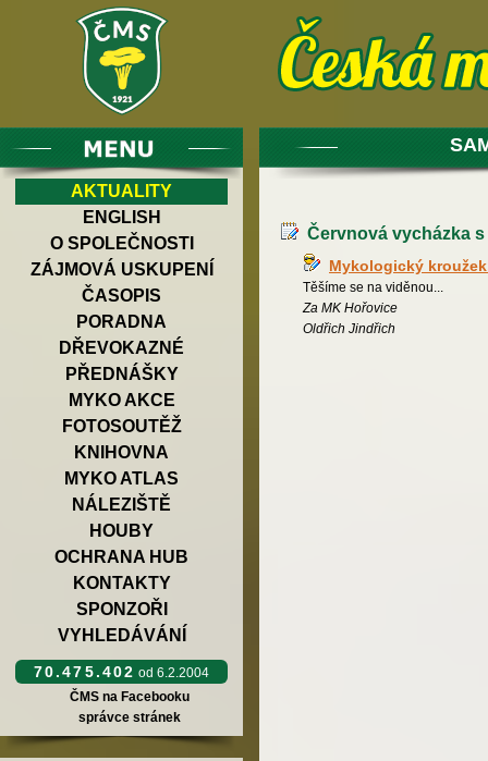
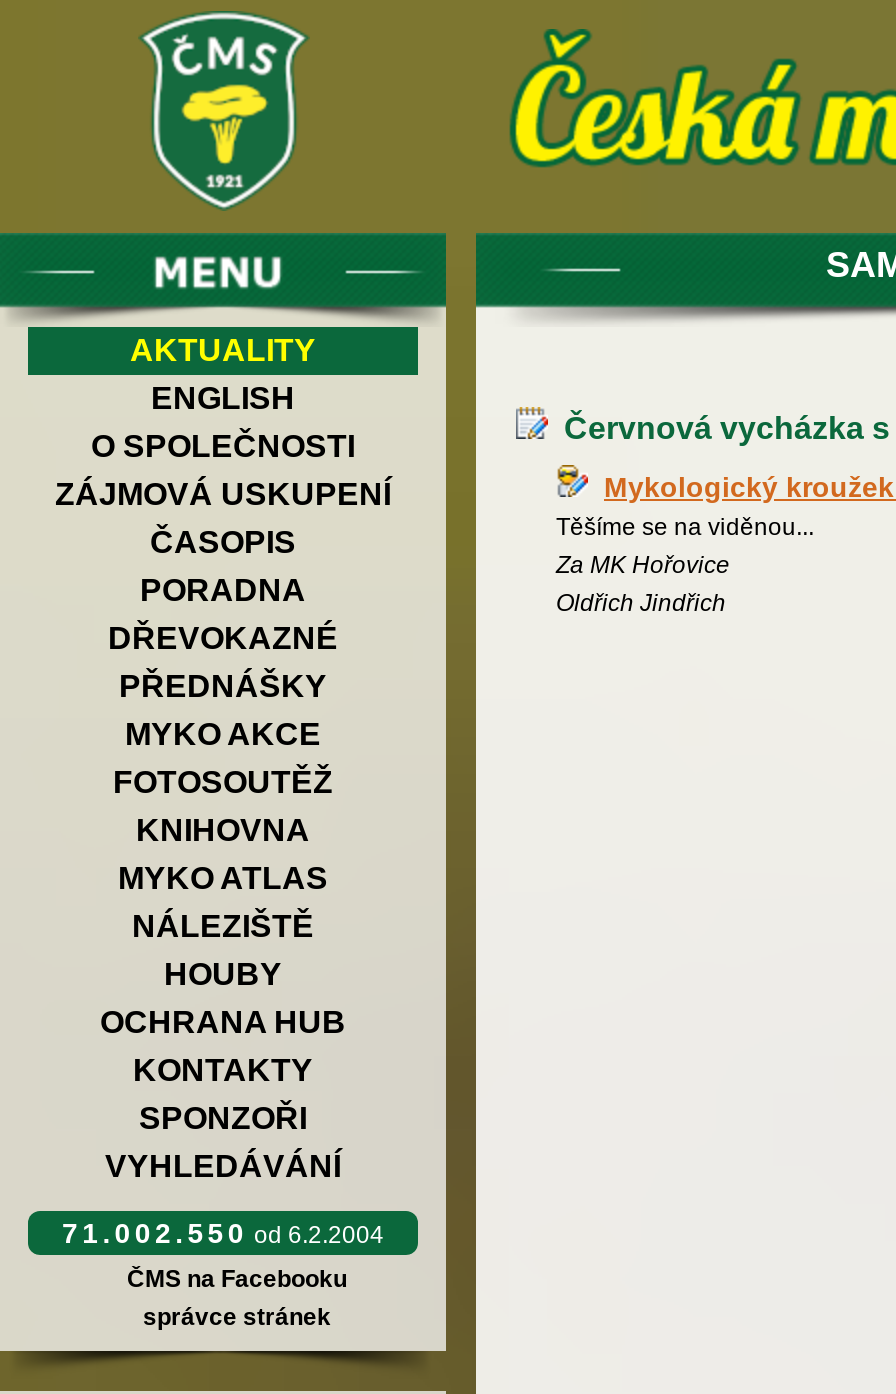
[34,663,209,680] 70.475.402 od 6.2.2004 -> [62,1217,384,1249] 71.002.550 od 6.2.2004

